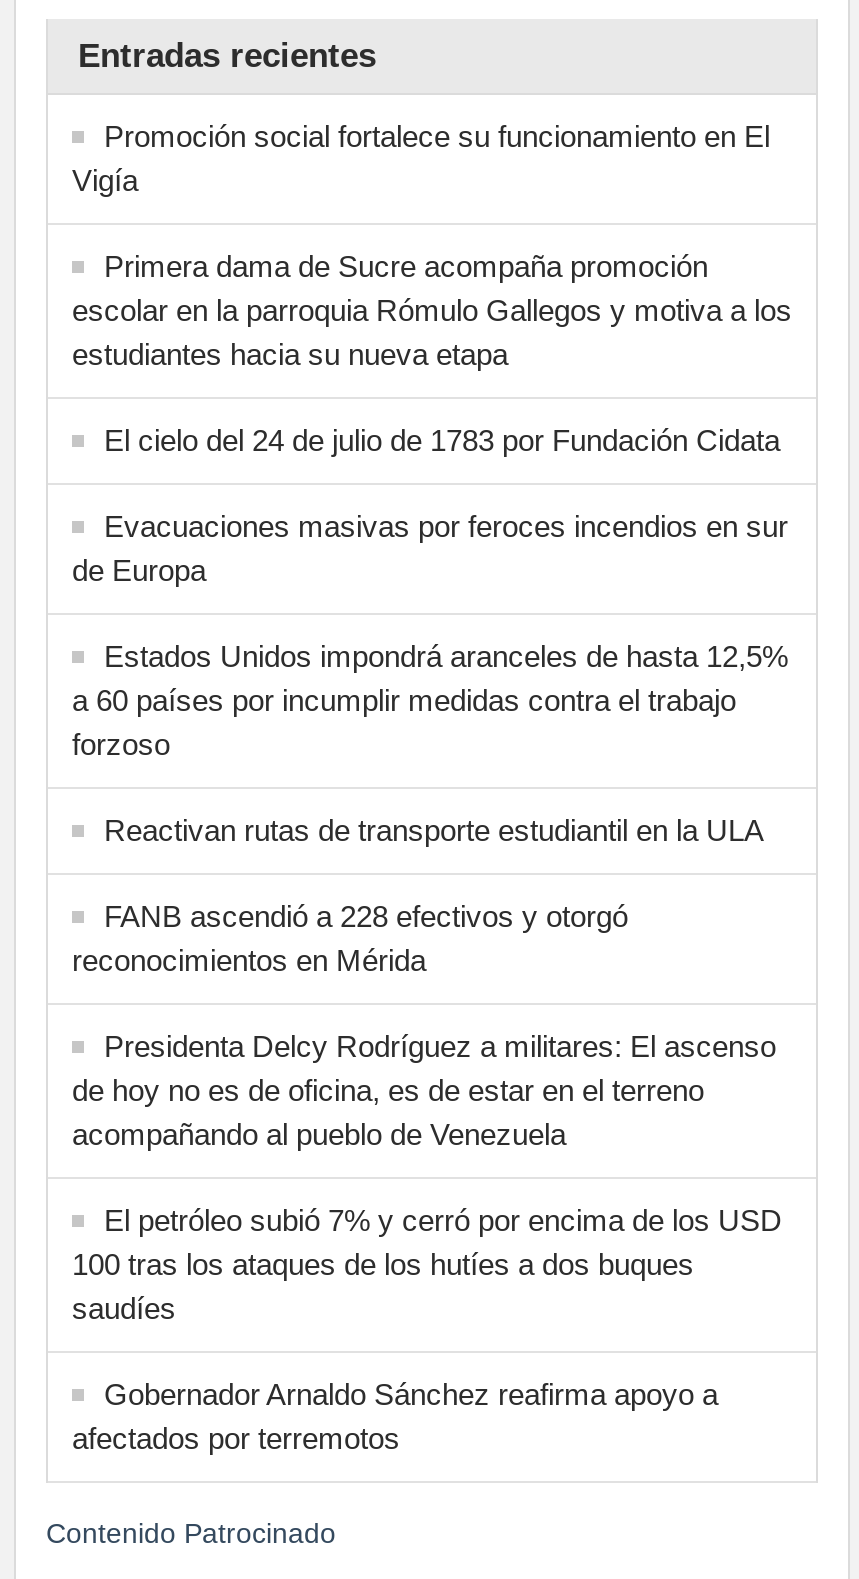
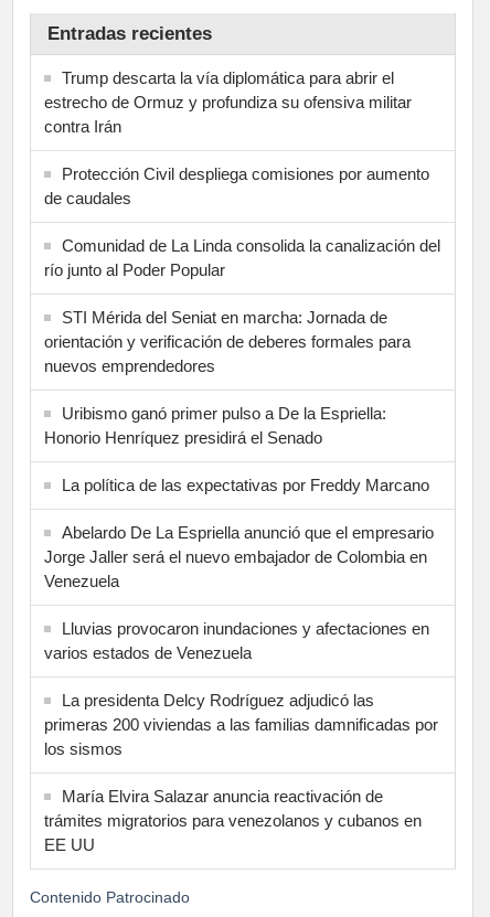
[72,119,770,197] Promoción social fortalece su funcionamiento en El | Vigía -> [44,68,412,135] Trump descarta la vía diplomática para abrir el | estrecho de Ormuz y profundiza su ofensiva militar | contra Irán
[72,249,792,371] Primera dama de Sucre acompaña promoción | escolar en la parroquia Rómulo Gallegos y motiva a los | estudiantes hacia su nueva etapa -> [44,164,429,207] Protección Civil despliega comisiones por aumento | de caudales
[104,423,780,457] El cielo del 24 de julio de 1783 por Fundación Cidata -> [44,236,440,279] Comunidad de La Linda consolida la canalización del | río junto al Poder Popular
[72,509,788,587] Evacuaciones masivas por feroces incendios en sur | de Europa -> [44,307,411,375] STI Mérida del Seniat en marcha: Jornada de | orientación y verificación de deberes formales para | nuevos emprendedores
[72,639,788,761] Estados Unidos impondrá aranceles de hasta 12,5% | a 60 países por incumplir medidas contra el trabajo | forzoso -> [44,403,386,446] Uribismo ganó primer pulso a De la Espriella: | Honorio Henríquez presidirá el Senado
[104,813,764,847] Reactivan rutas de transporte estudiantil en la ULA -> [62,475,429,494] La política de las expectativas por Freddy Marcano
[72,899,628,977] FANB ascendió a 228 efectivos y otorgó | reconocimientos en Mérida -> [44,523,434,590] Abelardo De La Espriella anunció que el empresario | Jorge Jaller será el nuevo embajador de Colombia en | Venezuela
[72,1029,776,1151] Presidenta Delcy Rodríguez a militares: El ascenso | de hoy no es de oficina, es de estar en el terreno | acompañando al pueblo de Venezuela -> [44,619,429,662] Lluvias provocaron inundaciones y afectaciones en | varios estados de Venezuela
[72,1203,782,1325] El petróleo subió 7% y cerró por encima de los USD | 100 tras los ataques de los hutíes a dos buques | saudíes -> [44,690,438,758] La presidenta Delcy Rodríguez adjudicó las | primeras 200 viviendas a las familias damnificadas por | los sismos
[72,1377,718,1455] Gobernador Arnaldo Sánchez reafirma apoyo a | afectados por terremotos -> [44,786,422,854] María Elvira Salazar anuncia reactivación de | trámites migratorios para venezolanos y cubanos en | EE UU

